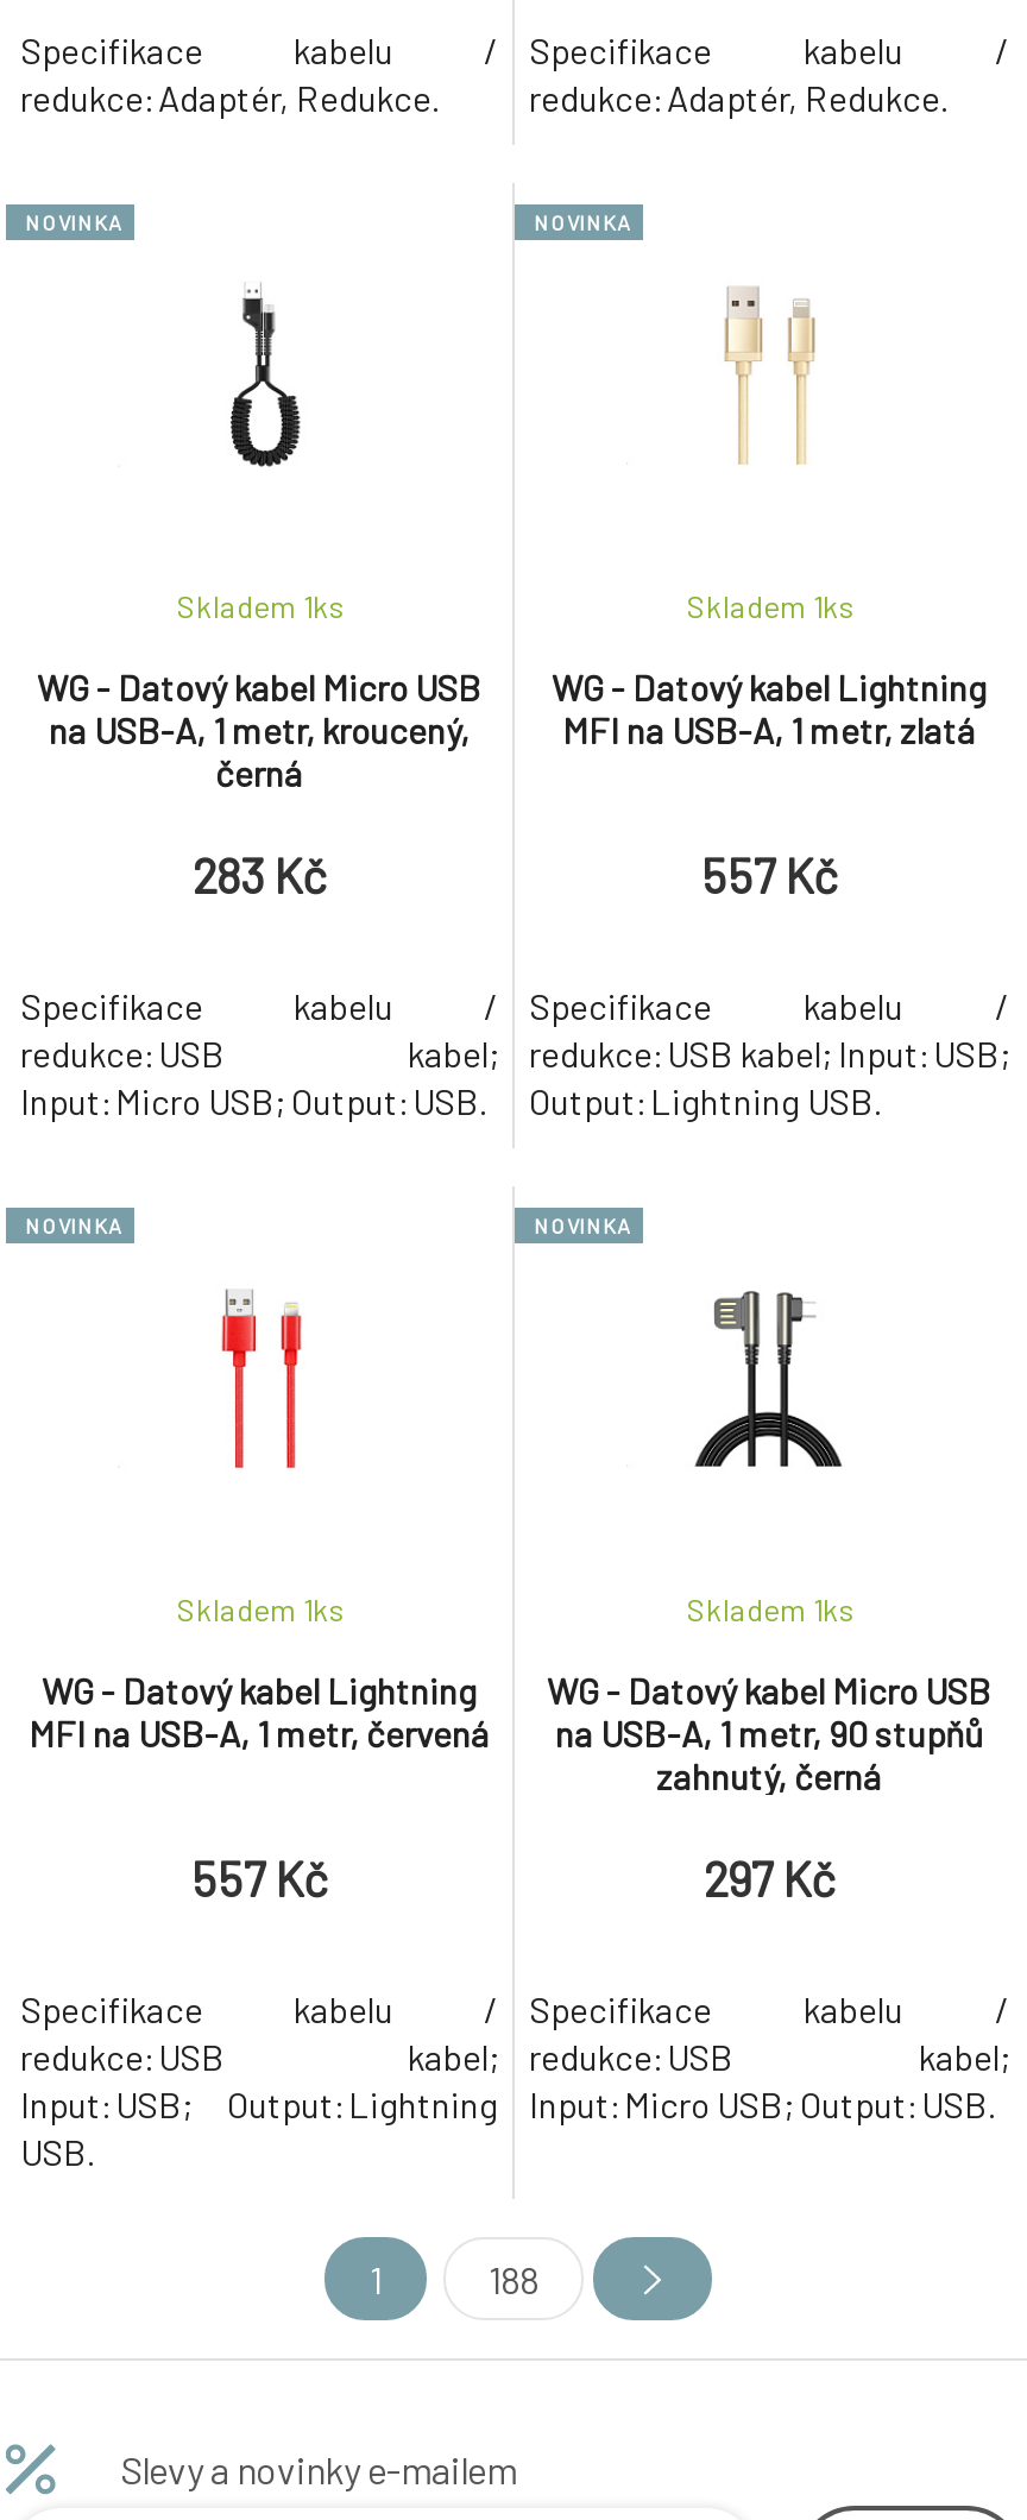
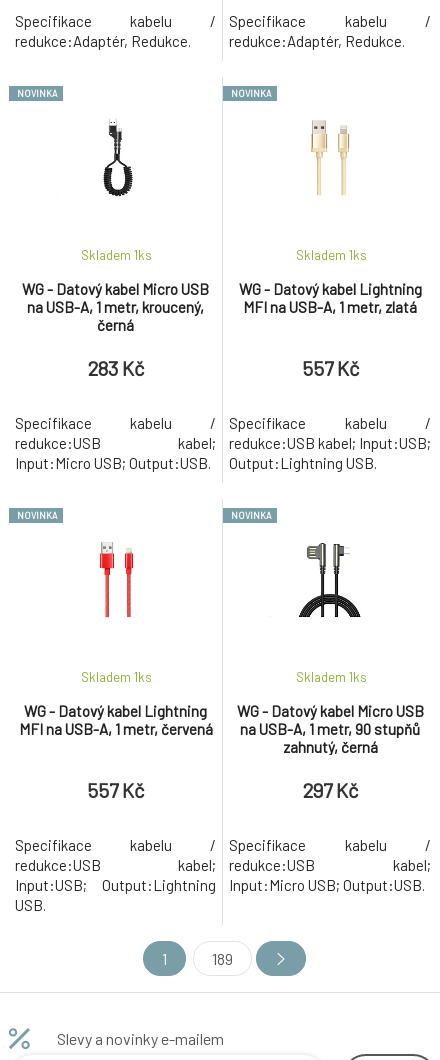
[489,2256,538,2301] 188 -> [212,949,233,968] 189

